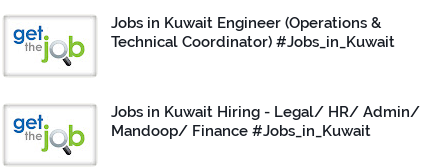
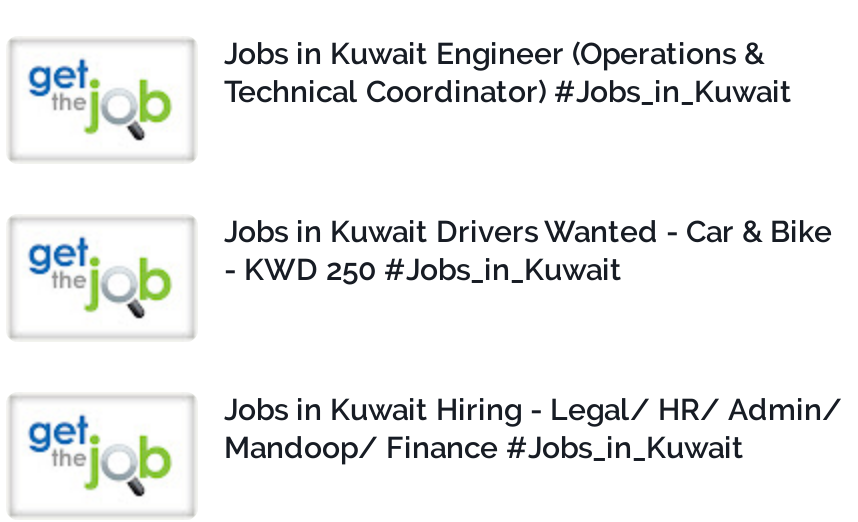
none -> [224,215,832,289] Jobs in Kuwait Drivers Wanted - Car & Bike | - KWD 250 #Jobs_in_Kuwait

